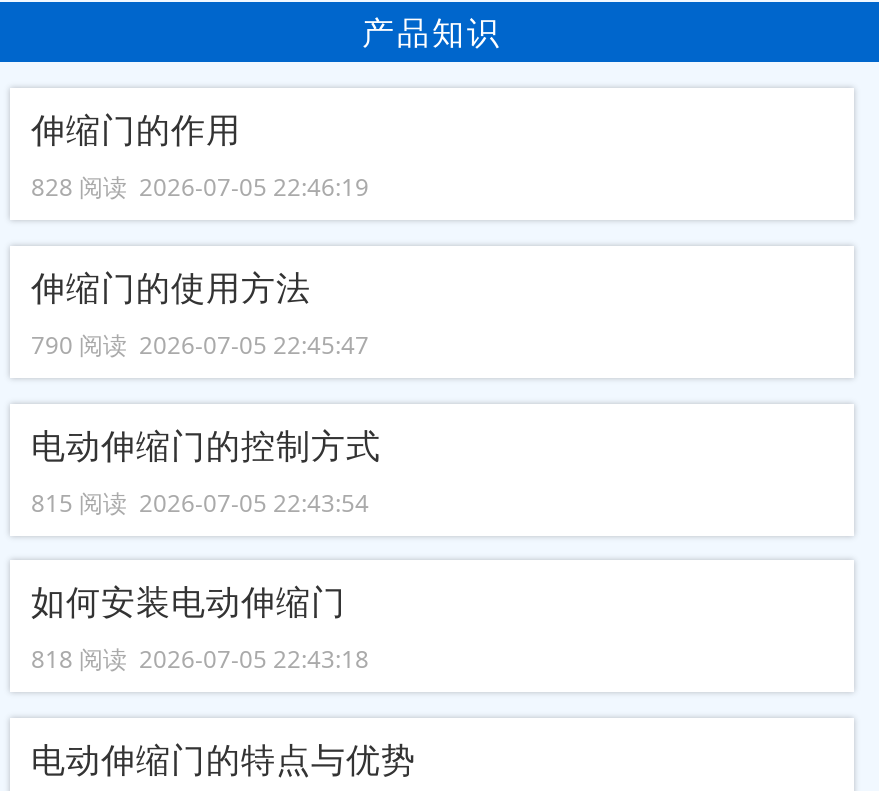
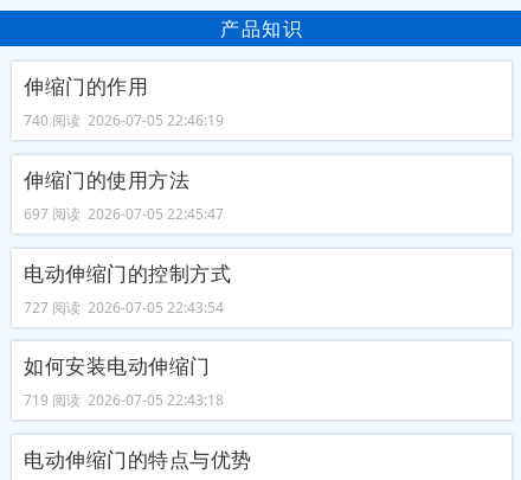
[31,171,369,205] 828 阅读 2026-07-05 22:46:19 -> [24,111,224,131] 740 阅读 2026-07-05 22:46:19
[31,328,369,362] 790 阅读 2026-07-05 22:45:47 -> [24,204,224,224] 697 阅读 2026-07-05 22:45:47
[31,485,369,519] 815 阅读 2026-07-05 22:43:54 -> [24,297,224,317] 727 阅读 2026-07-05 22:43:54
[31,642,369,676] 818 阅读 2026-07-05 22:43:18 -> [24,390,224,410] 719 阅读 2026-07-05 22:43:18

